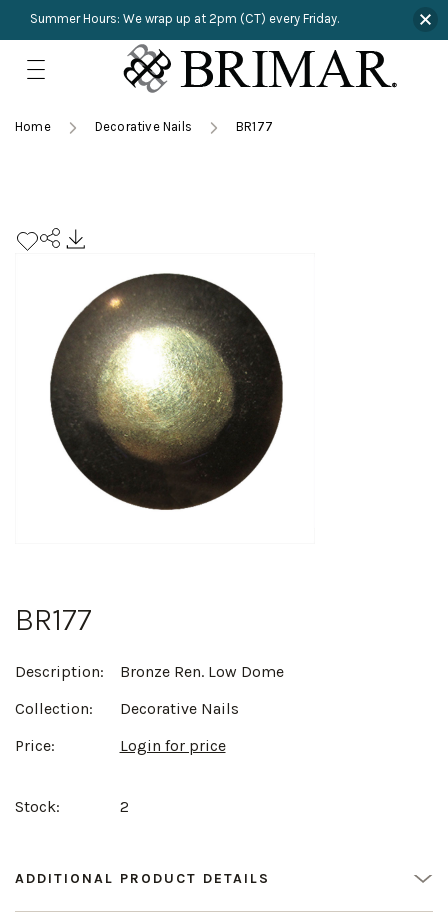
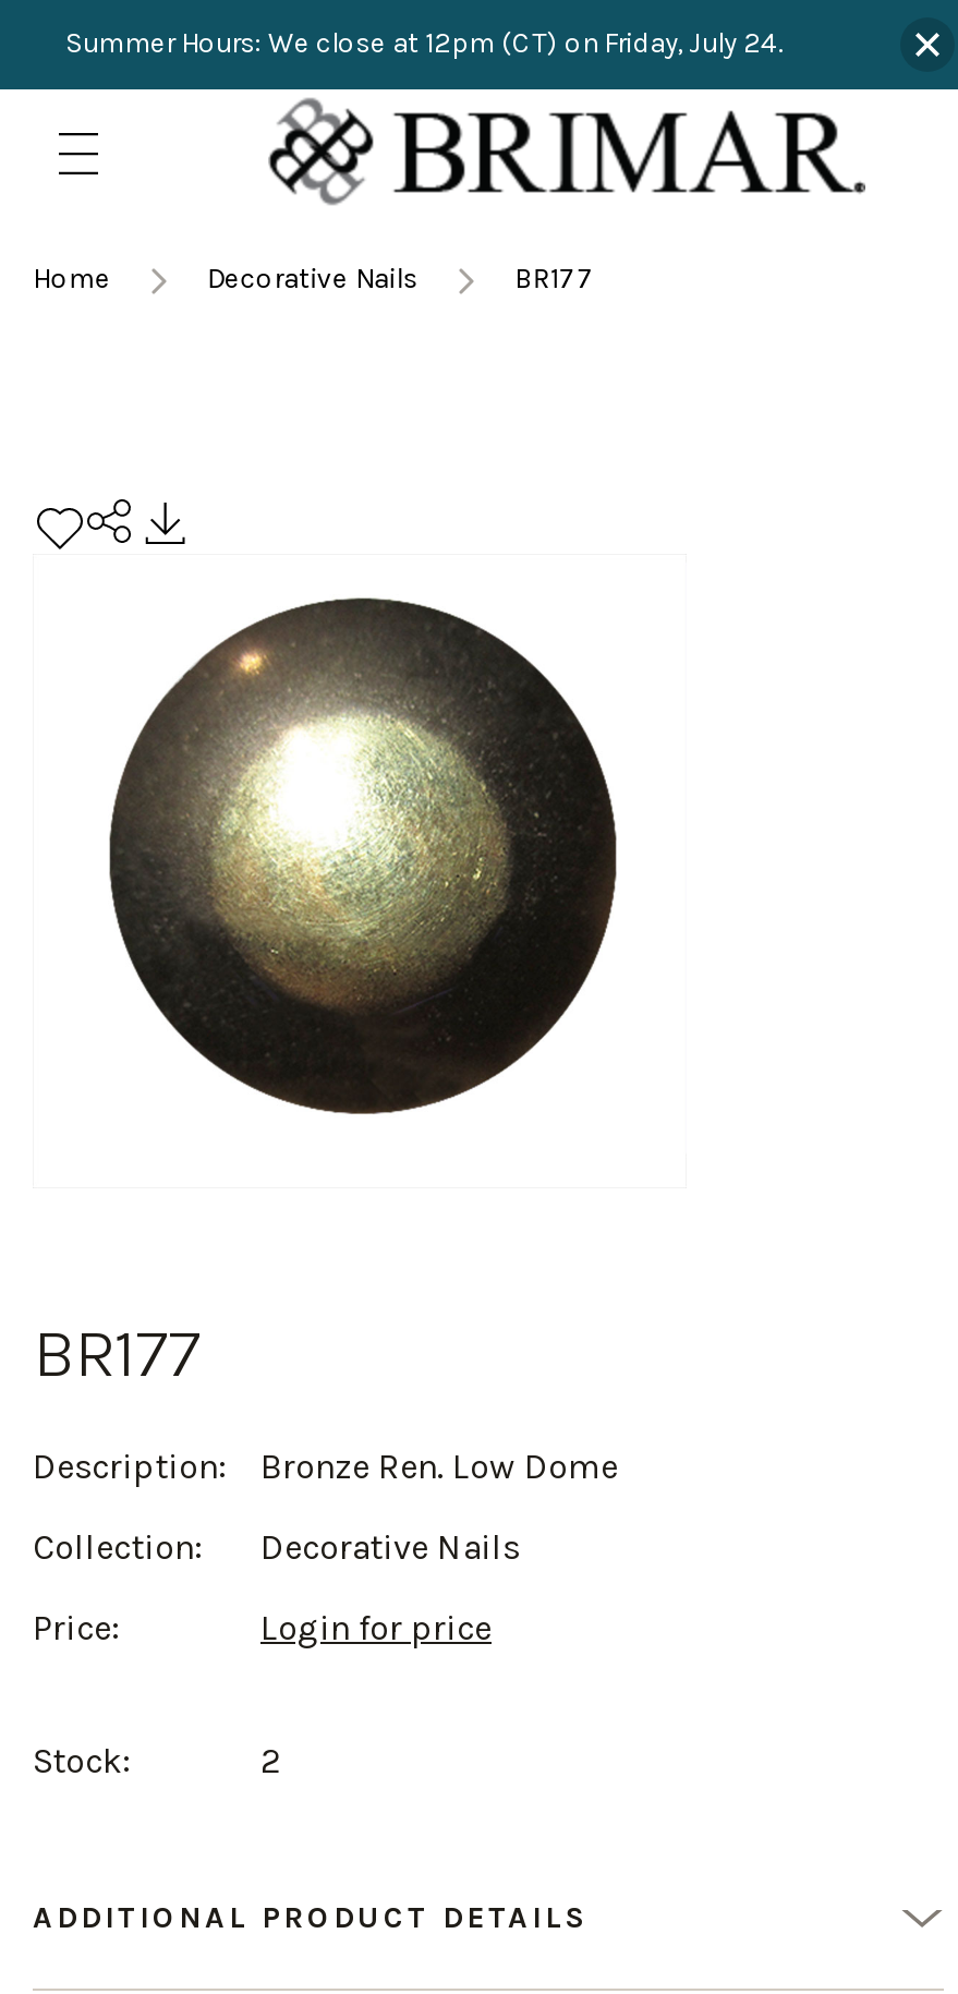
[30,11,339,26] Summer Hours: We wrap up at 2pm (CT) every Friday. -> [65,26,783,59] Summer Hours: We close at 12pm (CT) on Friday, July 24.

